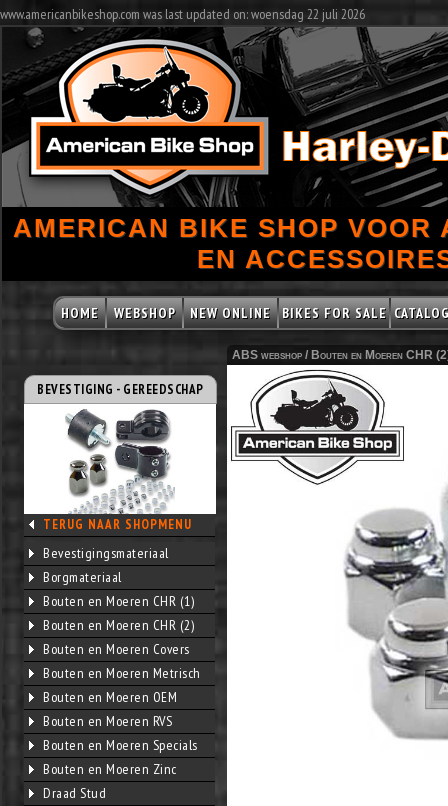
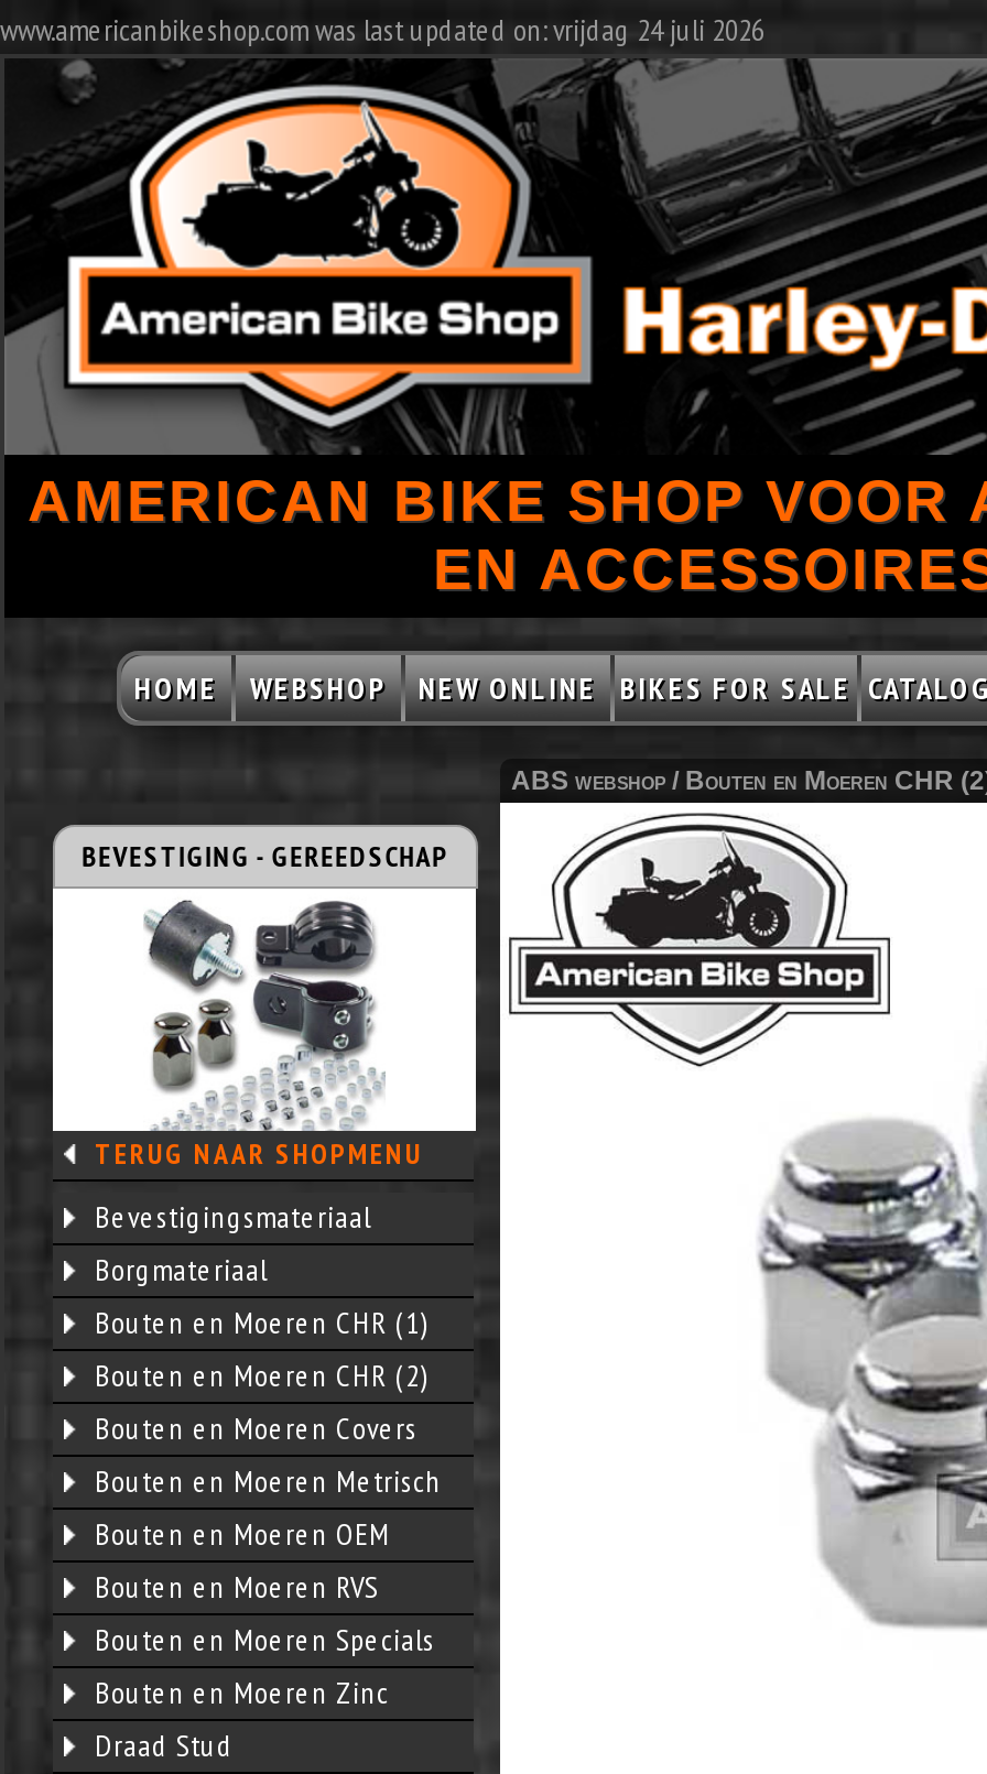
[0,5,365,23] www.americanbikeshop.com was last updated on: woensdag 22 juli 2026 -> [0,10,764,50] www.americanbikeshop.com was last updated on: vrijdag 24 juli 2026

